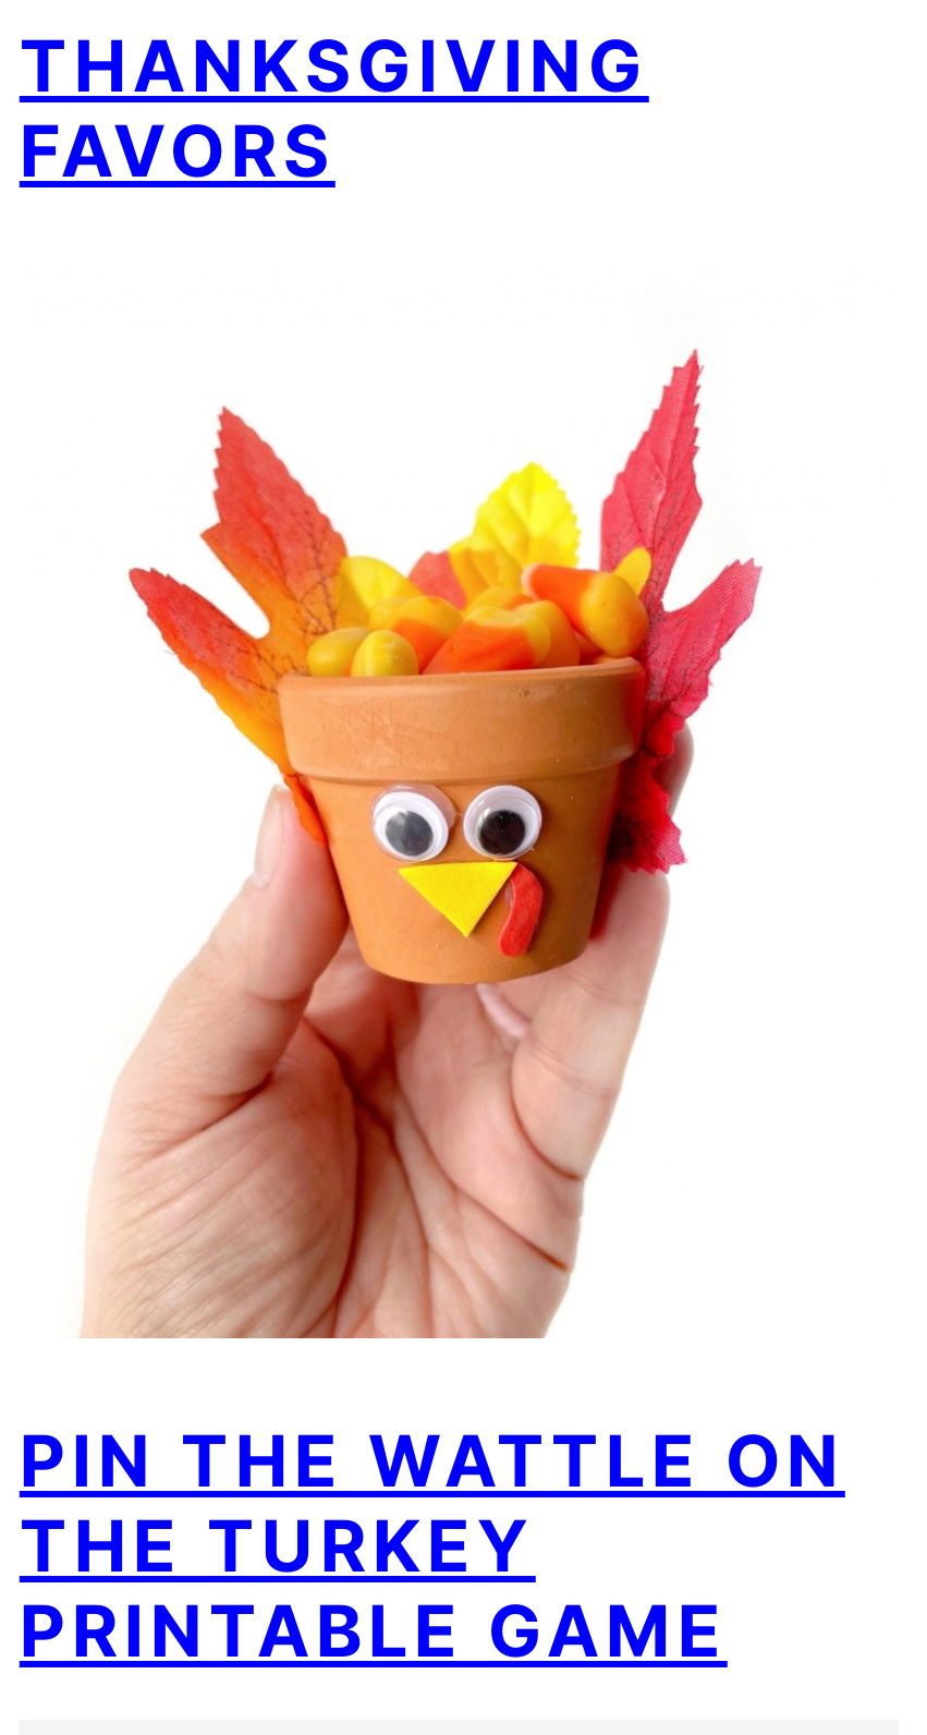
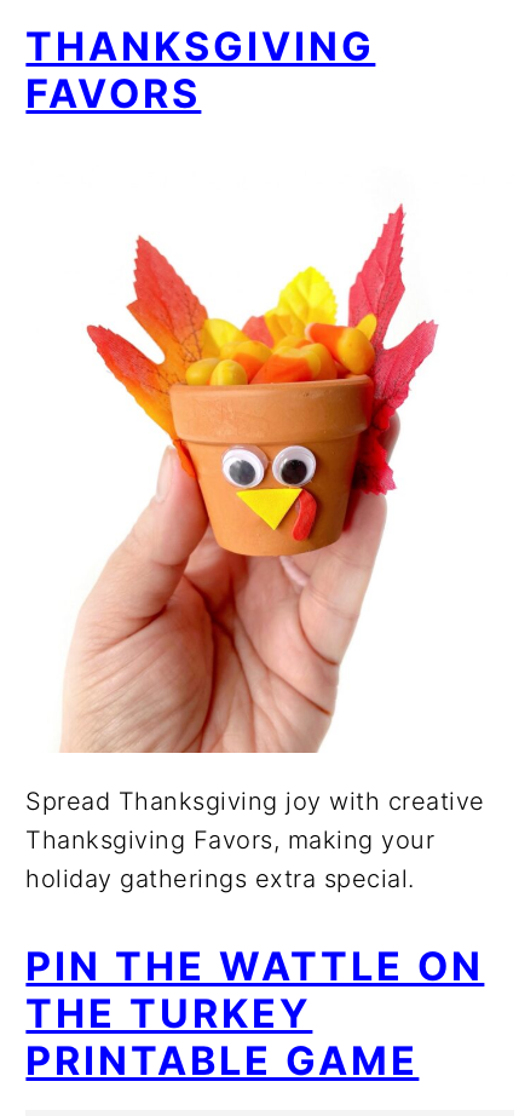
none -> [26,787,485,894] Spread Thanksgiving joy with creative | Thanksgiving Favors, making your | holiday gatherings extra special.

